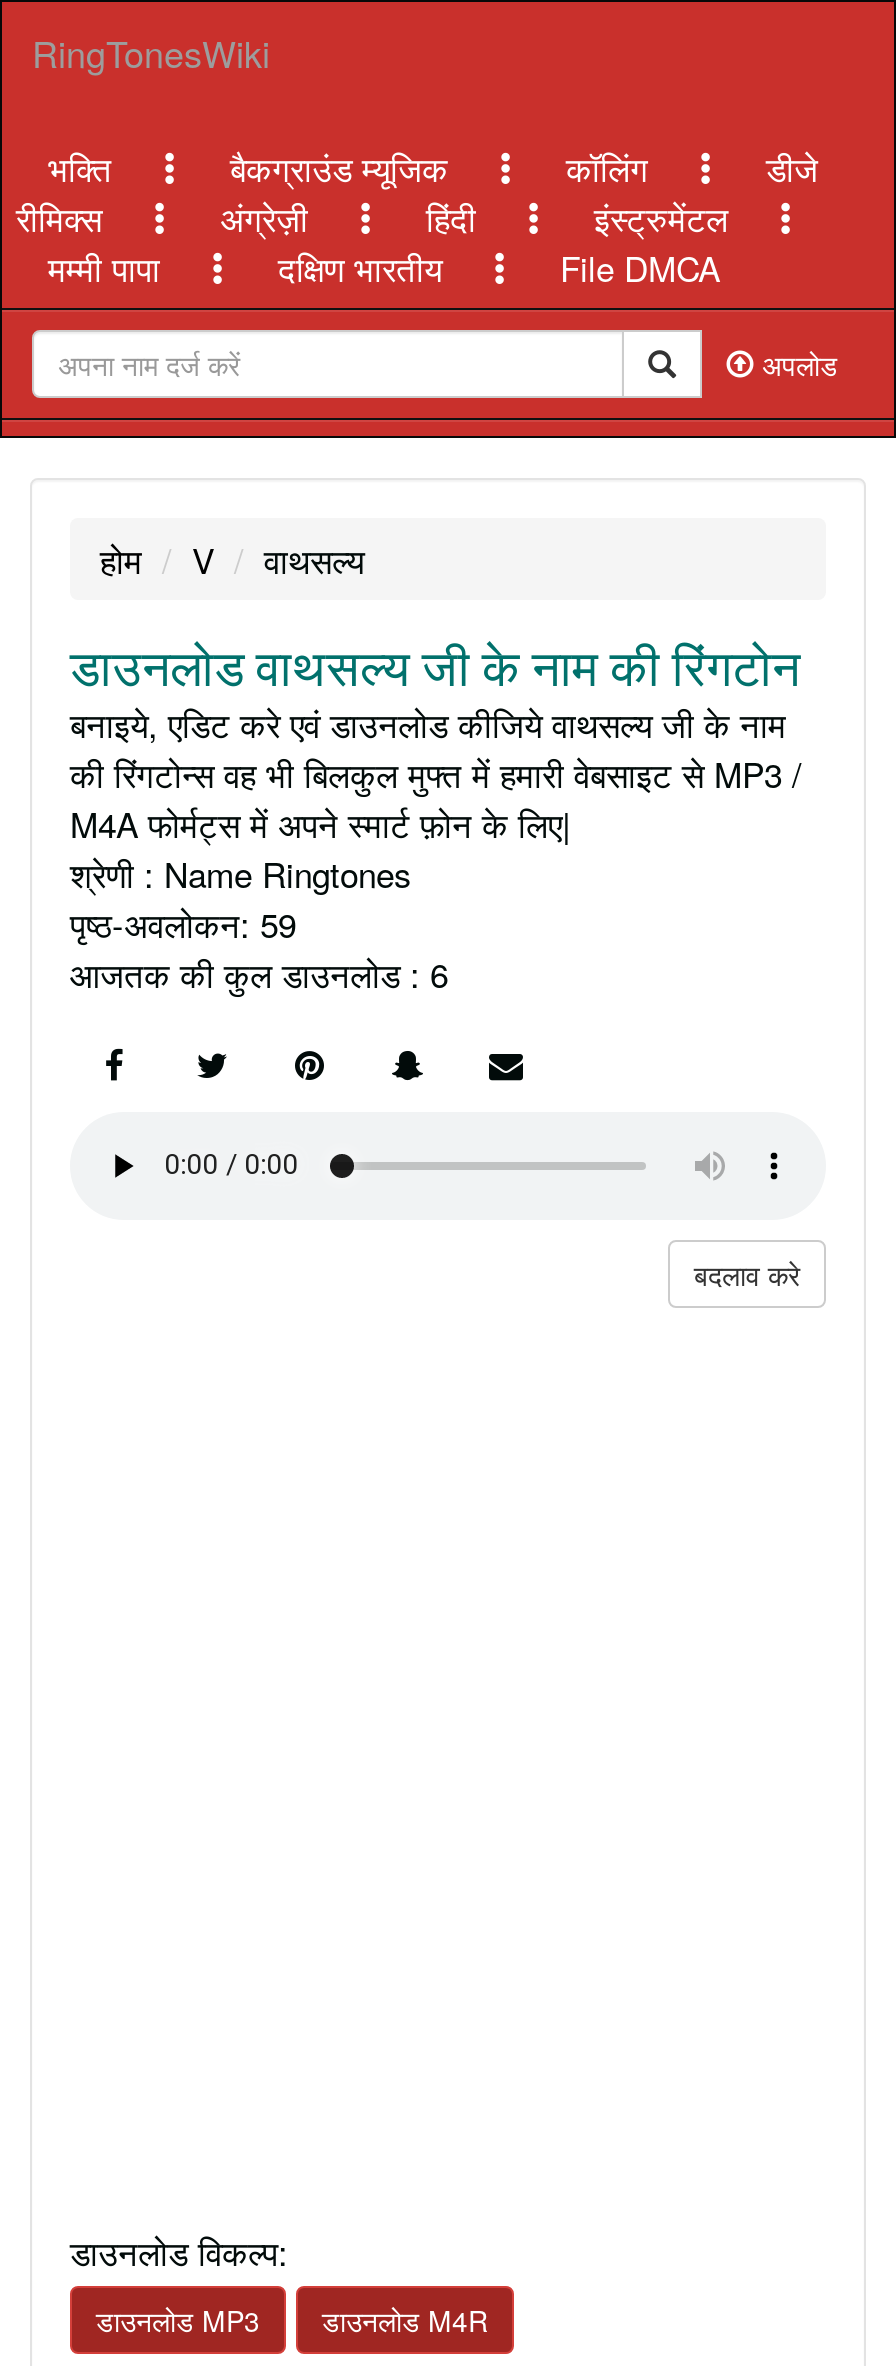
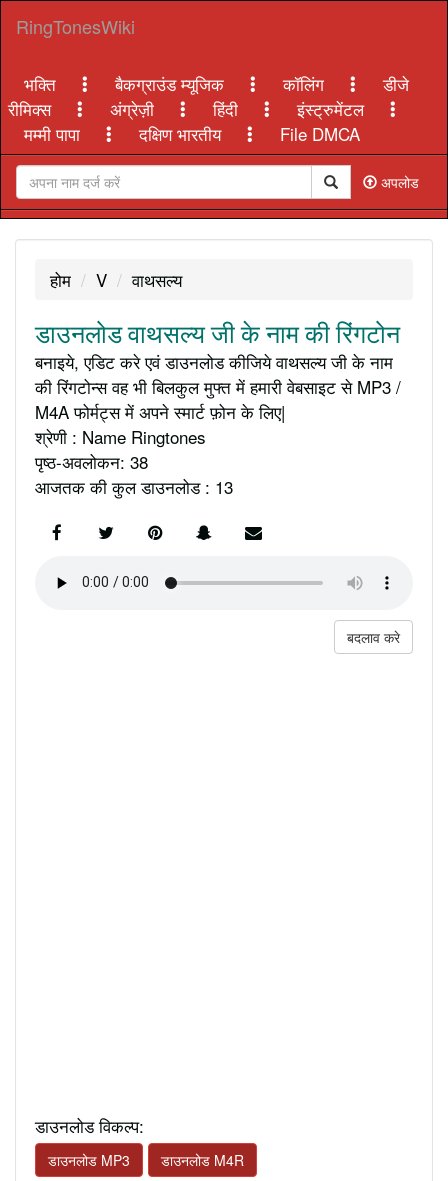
[70,897,296,947] पृष्ठ-अवलोकन: 59 -> [35,448,148,473] पृष्ठ-अवलोकन: 38
[70,947,448,997] आजतक की कुल डाउनलोड : 6 -> [35,473,233,498] आजतक की कुल डाउनलोड : 13

